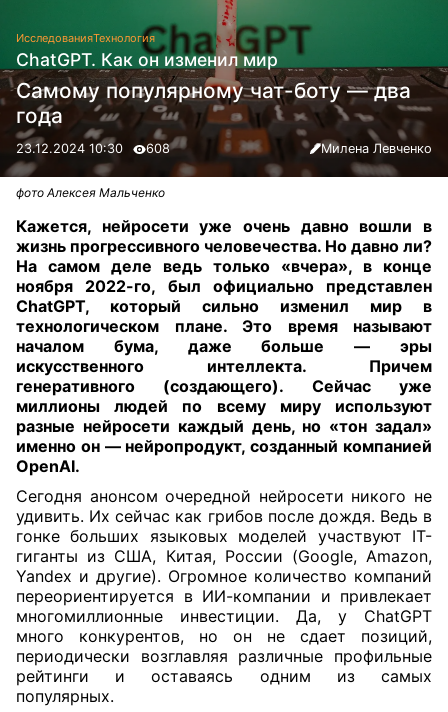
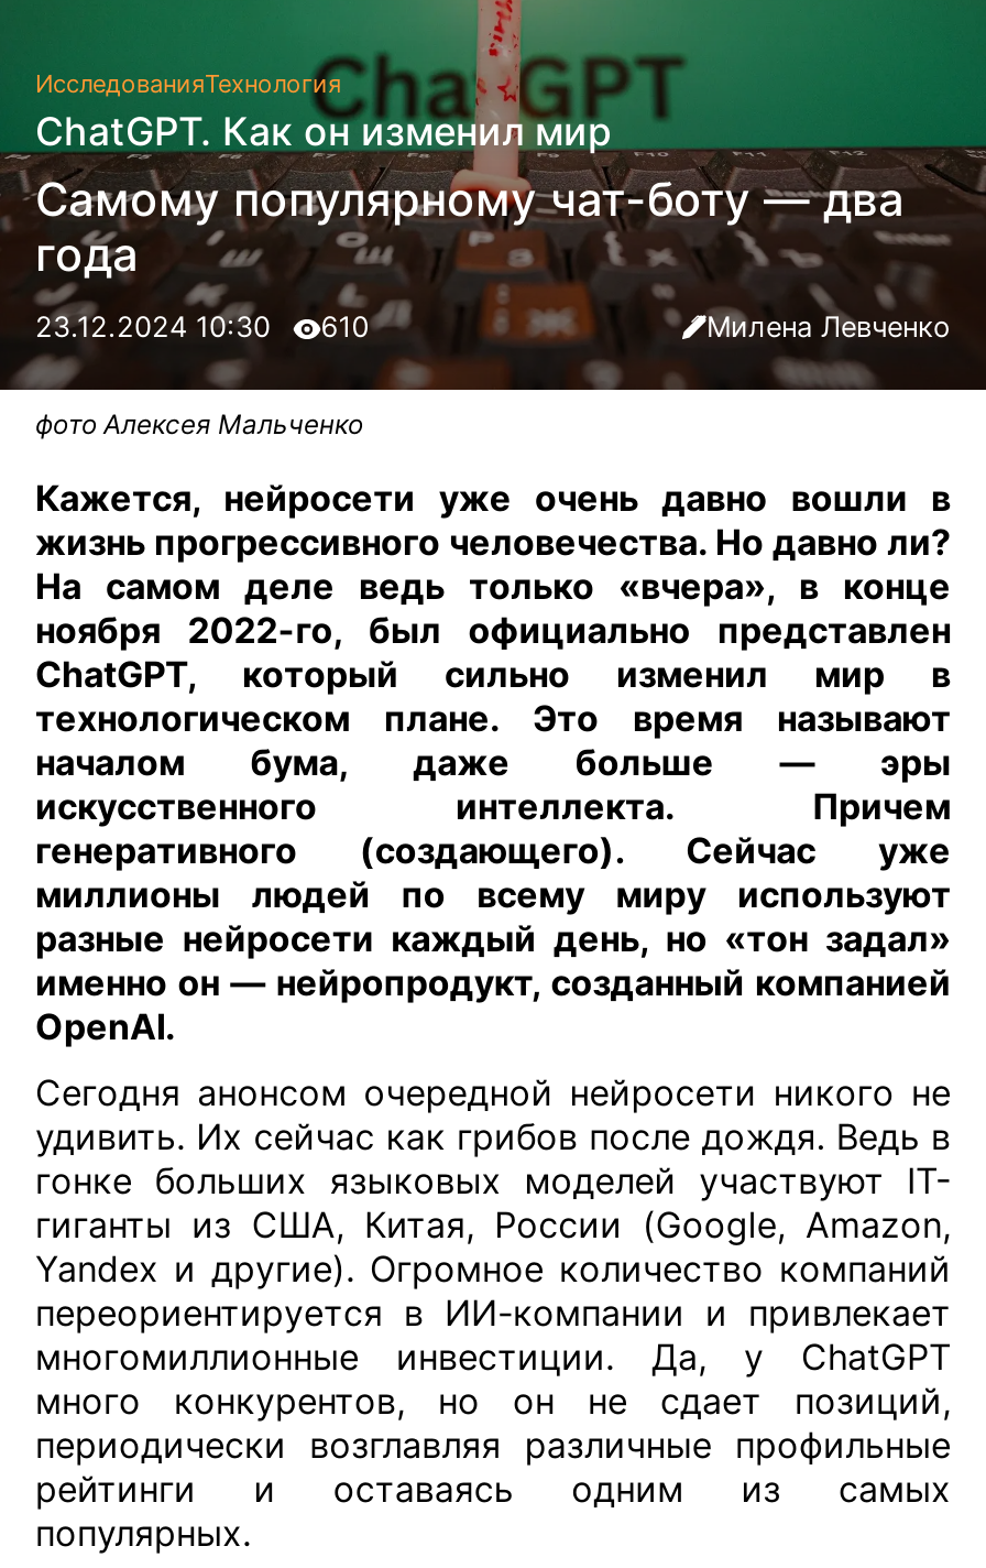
[16,141,170,156] 23.12.2024 10:30 608 -> [35,311,369,344] 23.12.2024 10:30 610

